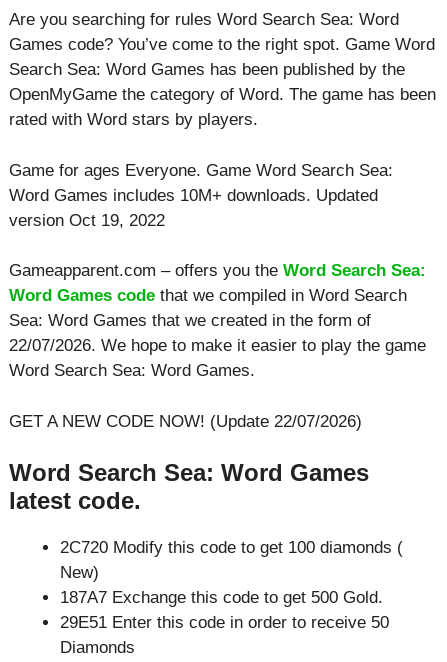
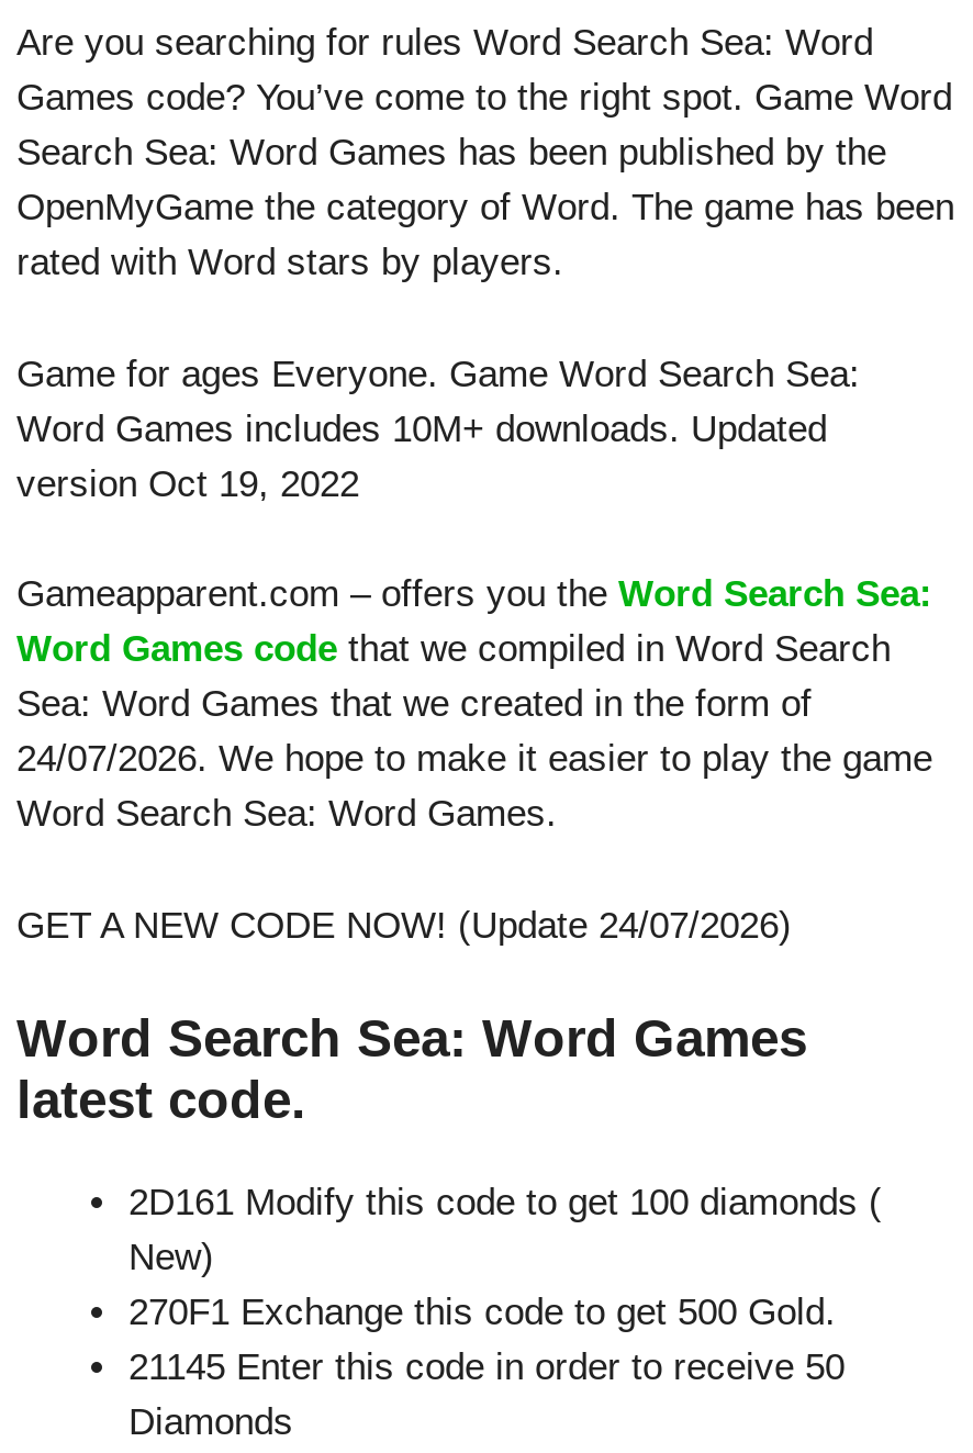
[9,336,426,355] 22/07/2026. We hope to make it easier to play the game -> [16,738,932,780] 24/07/2026. We hope to make it easier to play the game
[9,411,362,430] GET A NEW CODE NOW! (Update 22/07/2026) -> [16,904,792,946] GET A NEW CODE NOW! (Update 24/07/2026)
[60,538,403,557] 2C720 Modify this code to get 100 diamonds ( -> [128,1182,882,1223] 2D161 Modify this code to get 100 diamonds (
[60,588,383,607] 187A7 Exchange this code to get 500 Gold. -> [128,1292,836,1333] 270F1 Exchange this code to get 500 Gold.
[60,613,389,632] 29E51 Enter this code in order to receive 50 -> [128,1346,845,1388] 21145 Enter this code in order to receive 50

